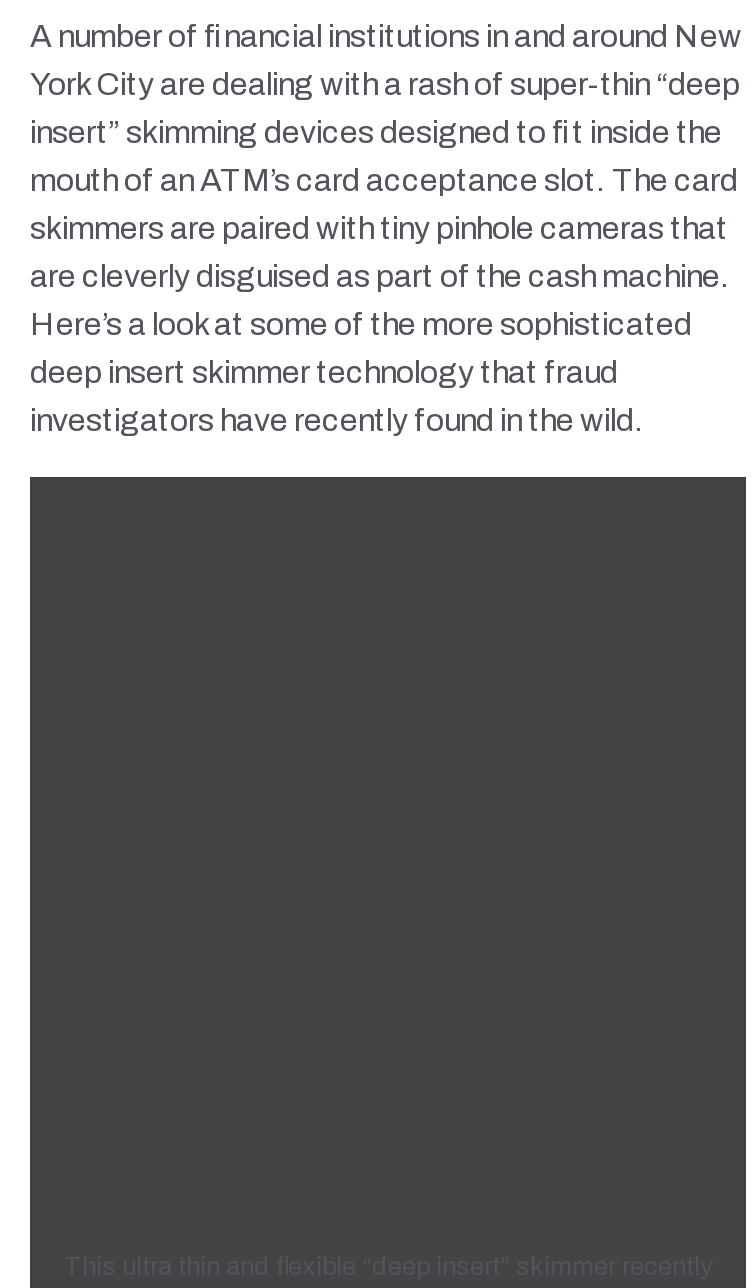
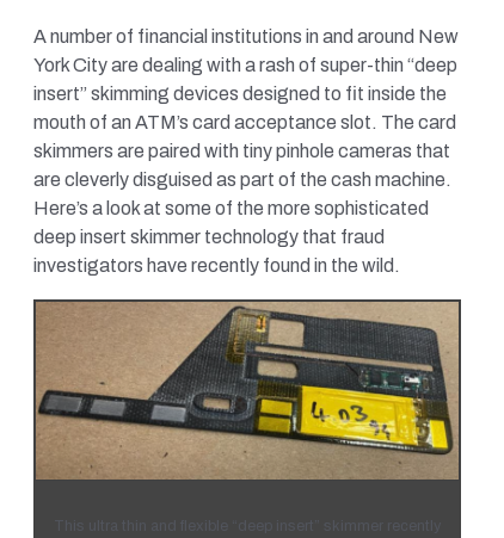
none -> [35,301,460,480] [image]

